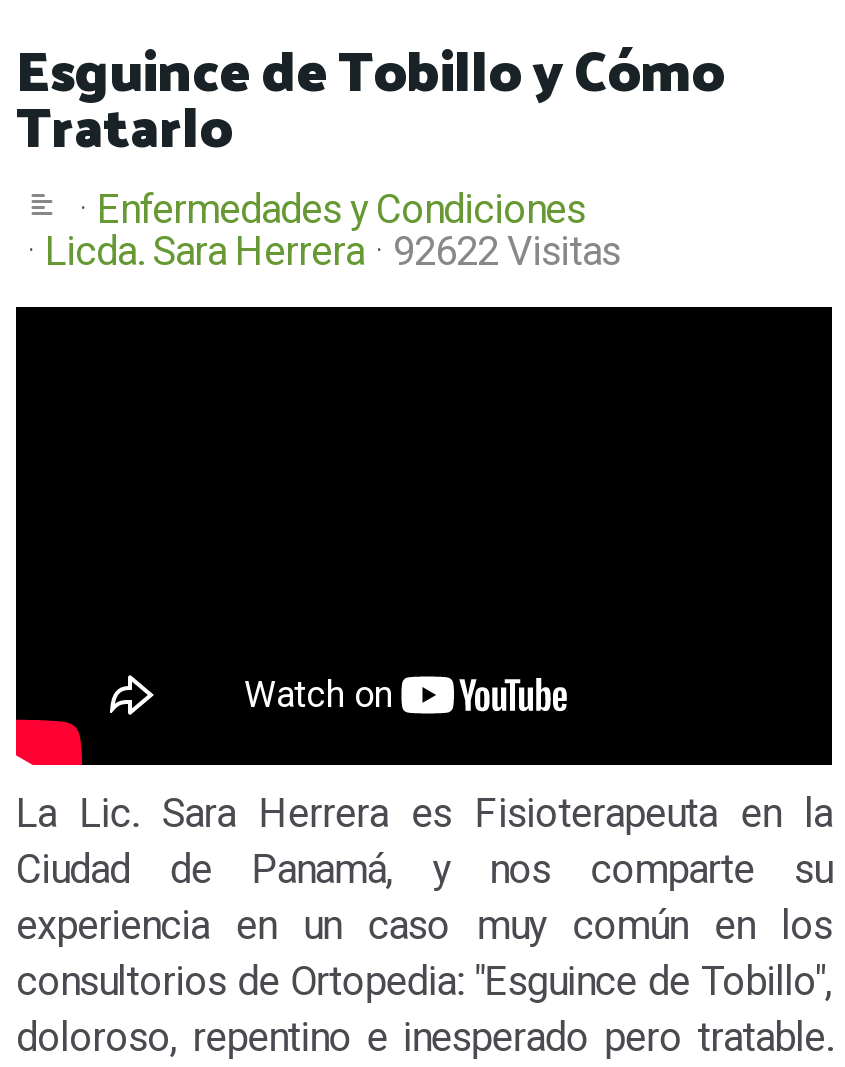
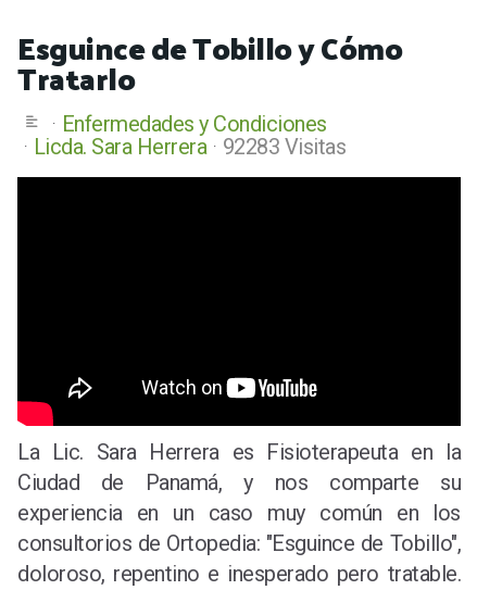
[45,227,620,275] Licda. Sara Herrera 92622 Visitas -> [33,133,346,160] Licda. Sara Herrera 92283 Visitas

